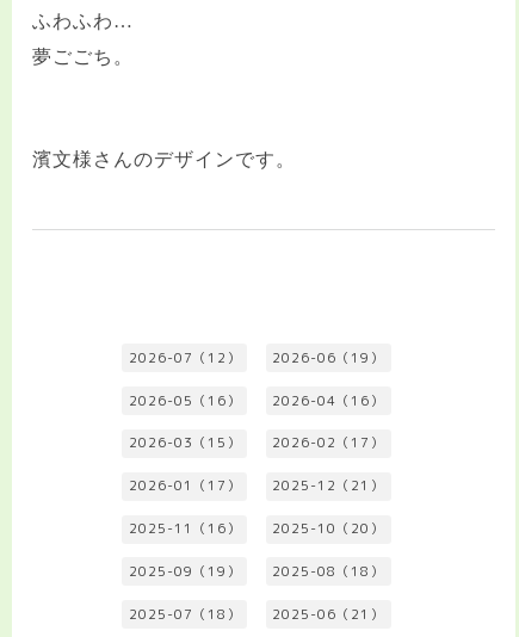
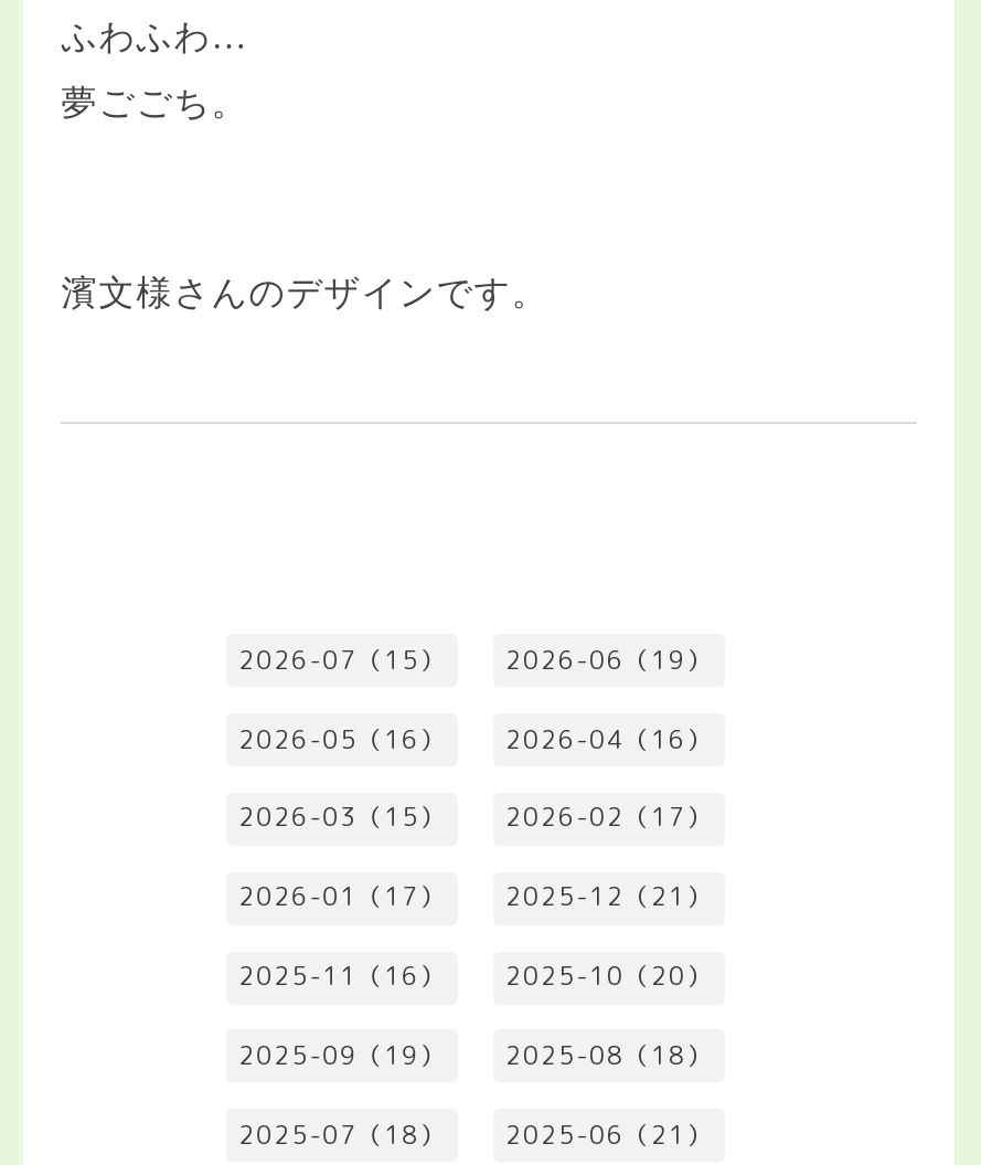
[128,348,385,367] 2026-07（12） 2026-06（19） -> [239,642,713,677] 2026-07（15） 2026-06（19）

